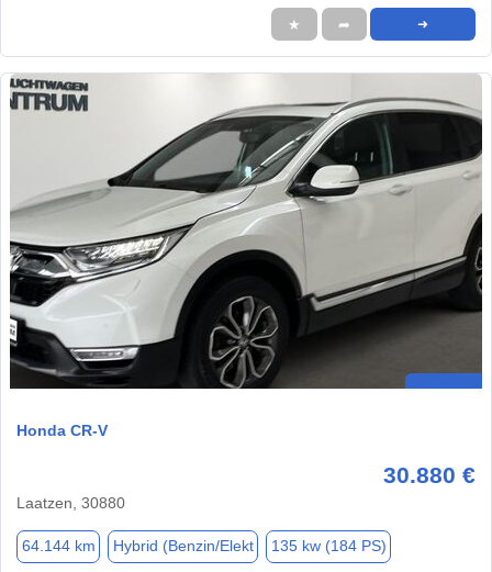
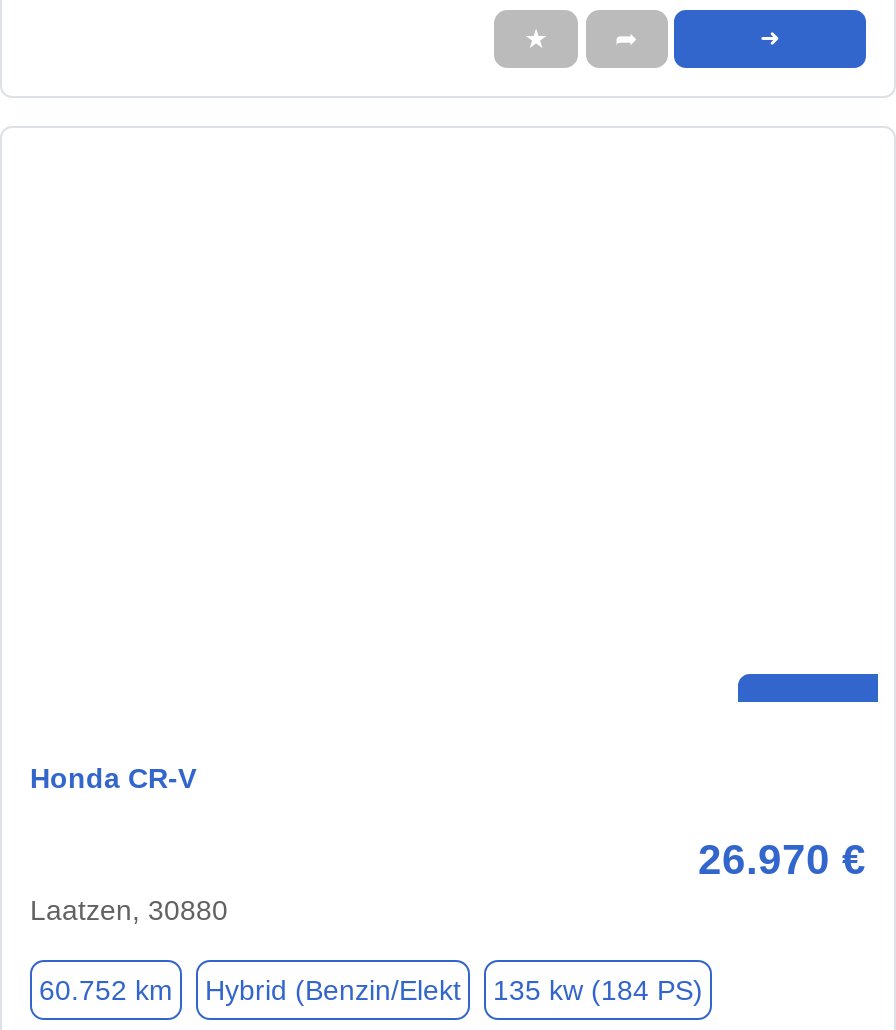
[9,74,483,390] [image] -> none
[383,462,476,487] 30.880 € -> [698,837,866,883] 26.970 €
[21,537,386,555] 64.144 km Hybrid (Benzin/Elekt 135 kw (184 PS) -> [39,974,703,1006] 60.752 km Hybrid (Benzin/Elekt 135 kw (184 PS)

